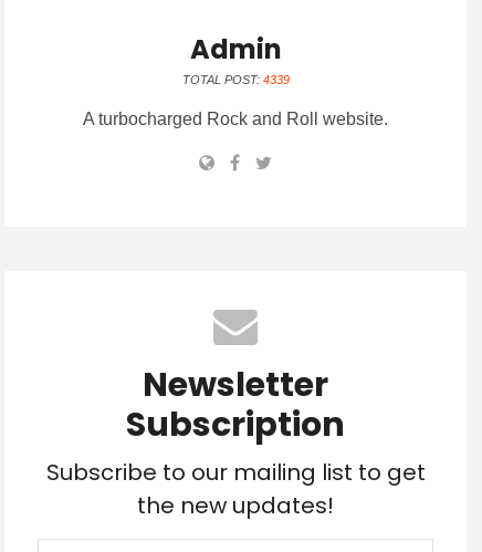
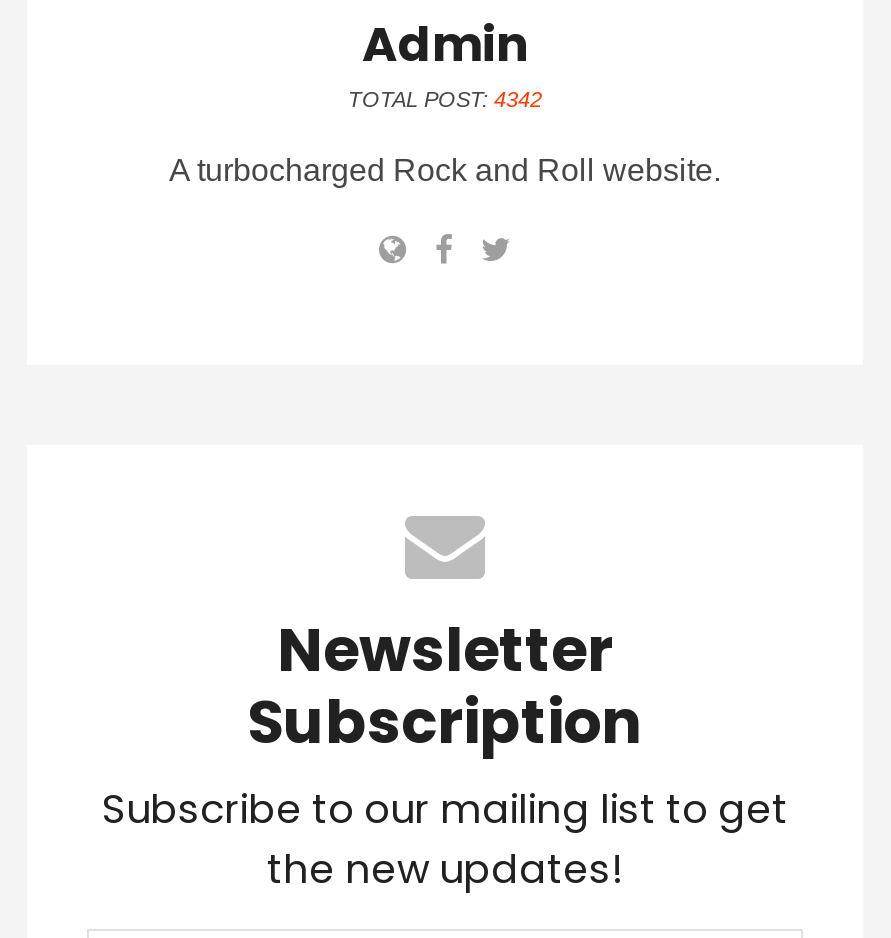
[182,73,289,87] TOTAL POST: 4339 -> [348,88,542,112] TOTAL POST: 4342

